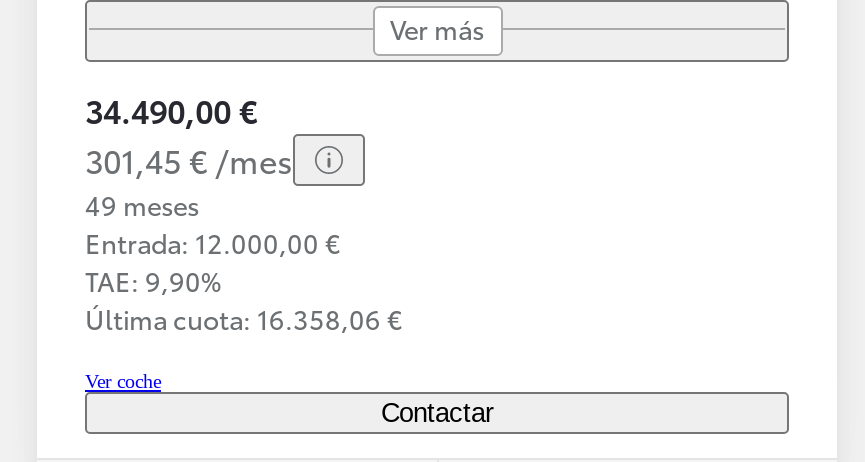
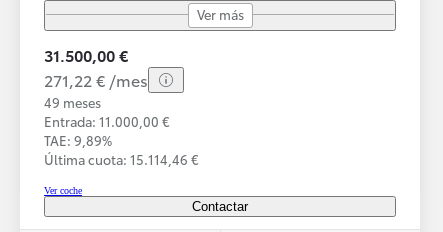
[85,85,257,131] 34.490,00 € -> [44,42,128,65] 31.500,00 €
[85,135,293,181] 301,45 € /mes -> [44,67,148,90] 271,22 € /mes
[85,223,341,259] Entrada: 12.000,00 € -> [44,111,170,129] Entrada: 11.000,00 €
[85,261,221,297] TAE: 9,90% -> [44,130,112,148] TAE: 9,89%
[85,299,403,335] Última cuota: 16.358,06 € -> [44,149,199,167] Última cuota: 15.114,46 €

